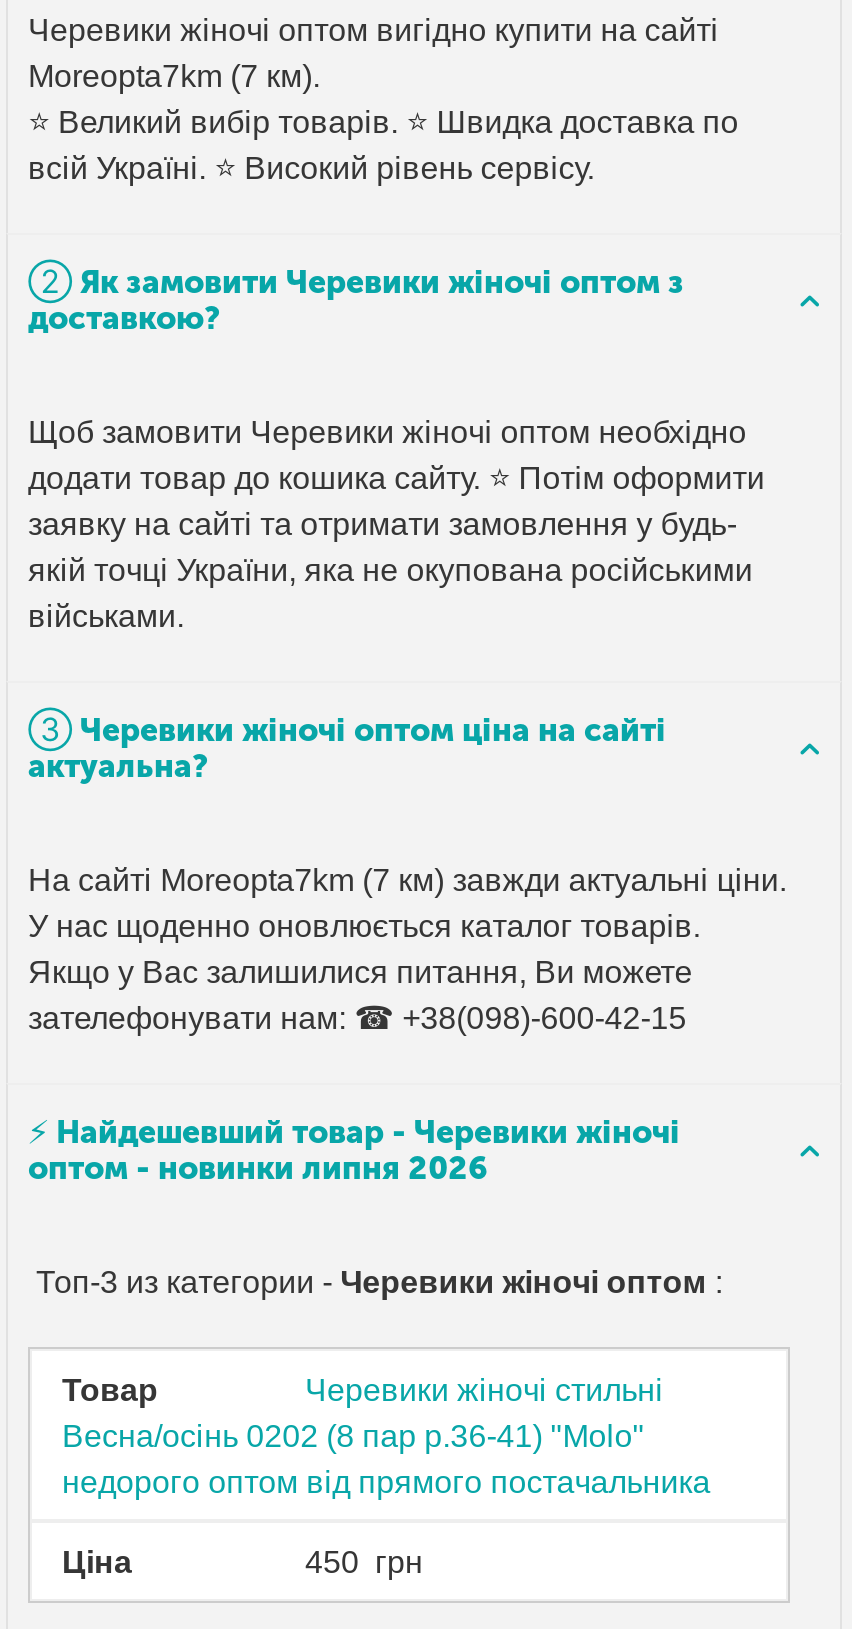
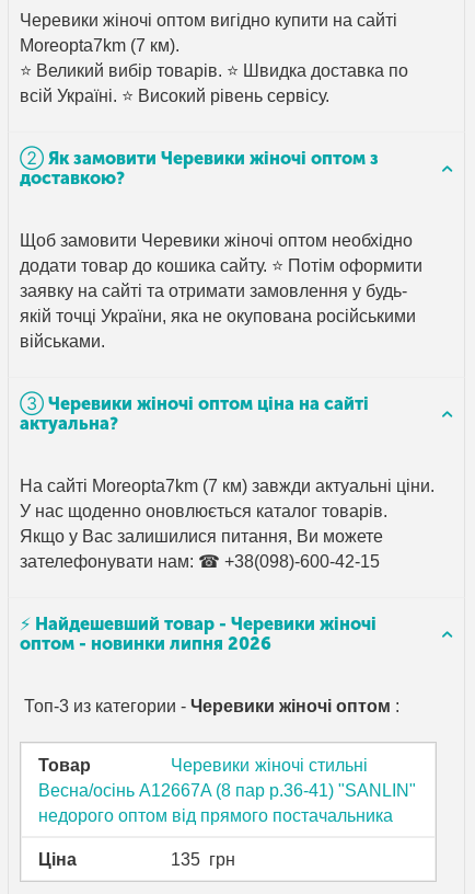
[62,1419,645,1453] Весна/осінь 0202 (8 пар р.36-41) "Molo" -> [38,781,416,800] Весна/осінь A12667A (8 пар р.36-41) "SANLIN"
[305,1545,423,1579] 450 грн -> [171,850,236,869] 135 грн

